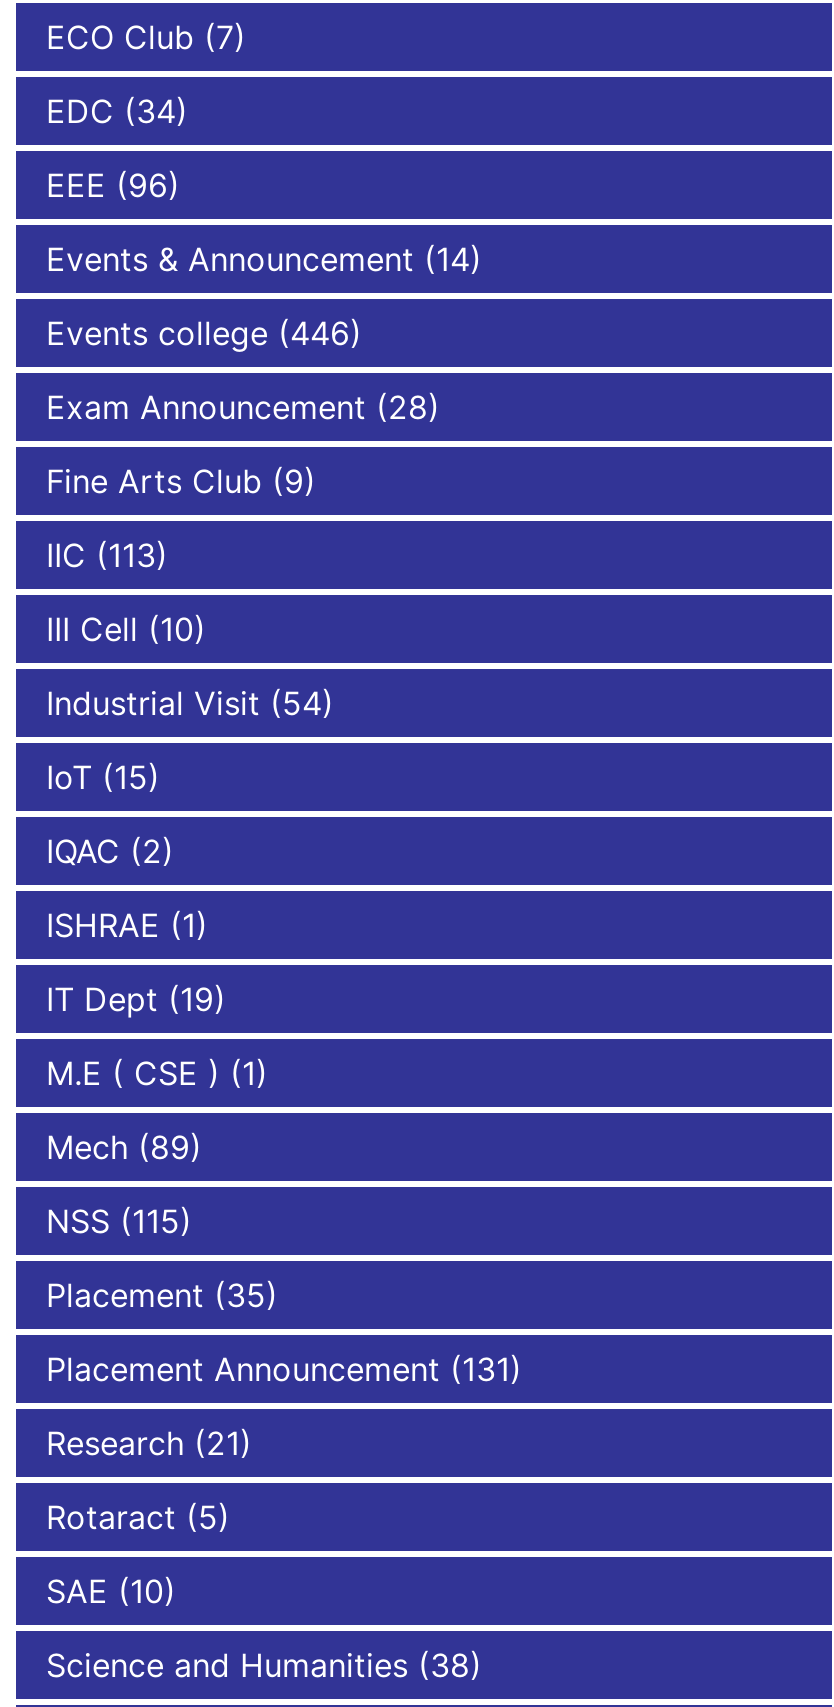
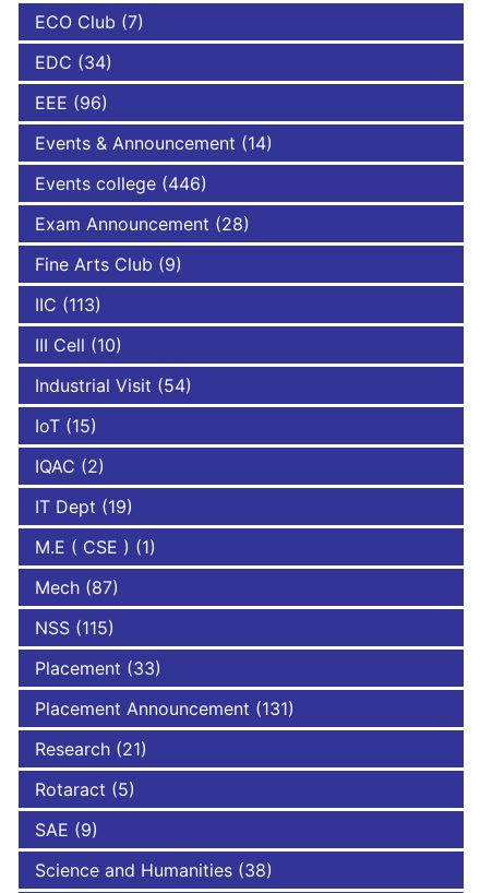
[46,906,208,946] ISHRAE (1) -> none
[46,1128,202,1168] Mech (89) -> [35,577,119,599] Mech (87)
[46,1276,278,1316] Placement (35) -> [35,658,161,680] Placement (33)
[46,1572,176,1612] SAE (10) -> [35,819,98,841] SAE (9)

